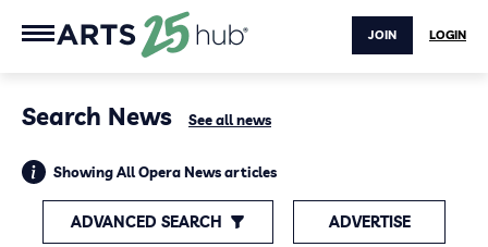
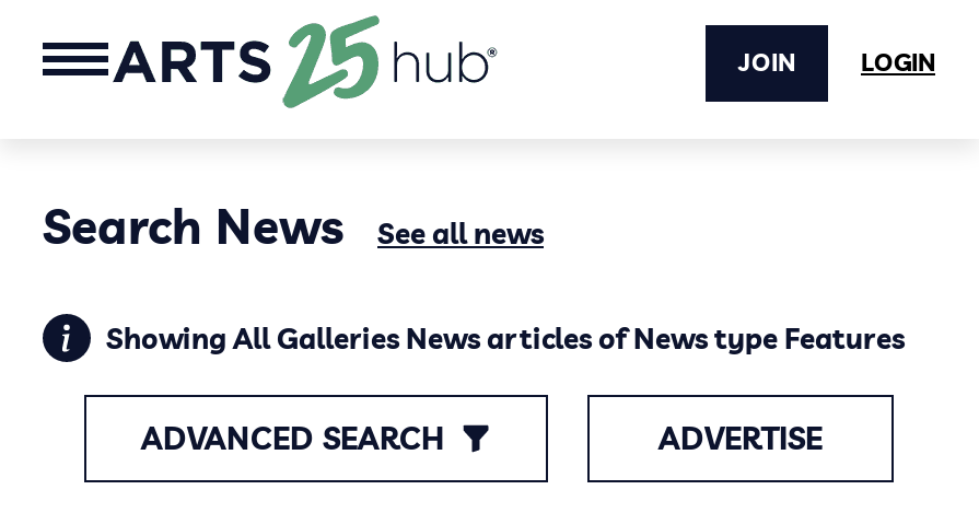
[53,163,277,181] Showing All Opera News articles -> [106,320,905,355] Showing All Galleries News articles of News type Features

